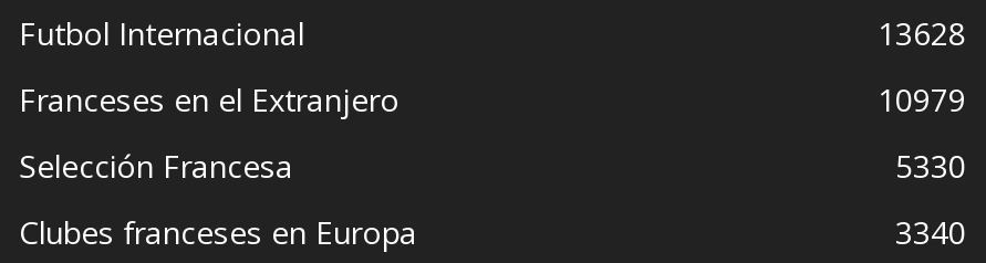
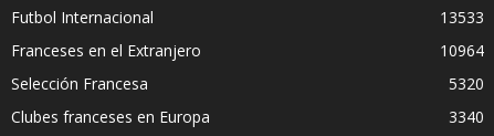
[878,12,966,54] 13628 -> [440,6,484,27] 13533
[878,78,966,120] 10979 -> [440,40,484,61] 10964
[895,144,966,186] 5330 -> [449,73,484,94] 5320

